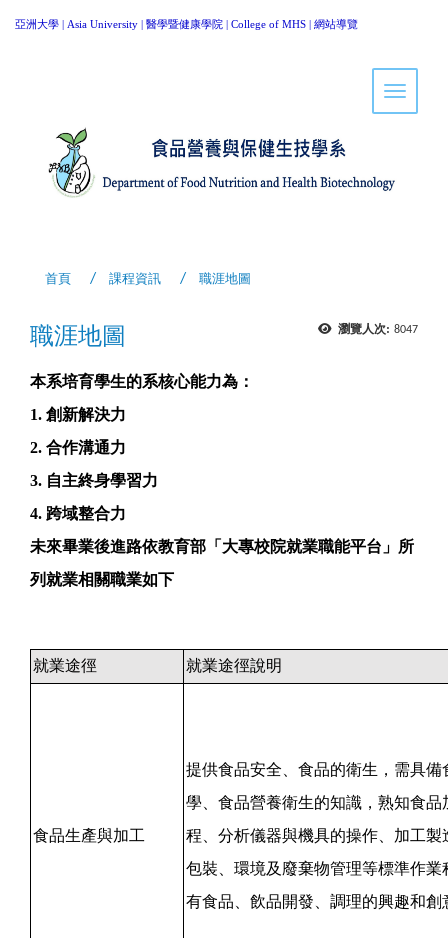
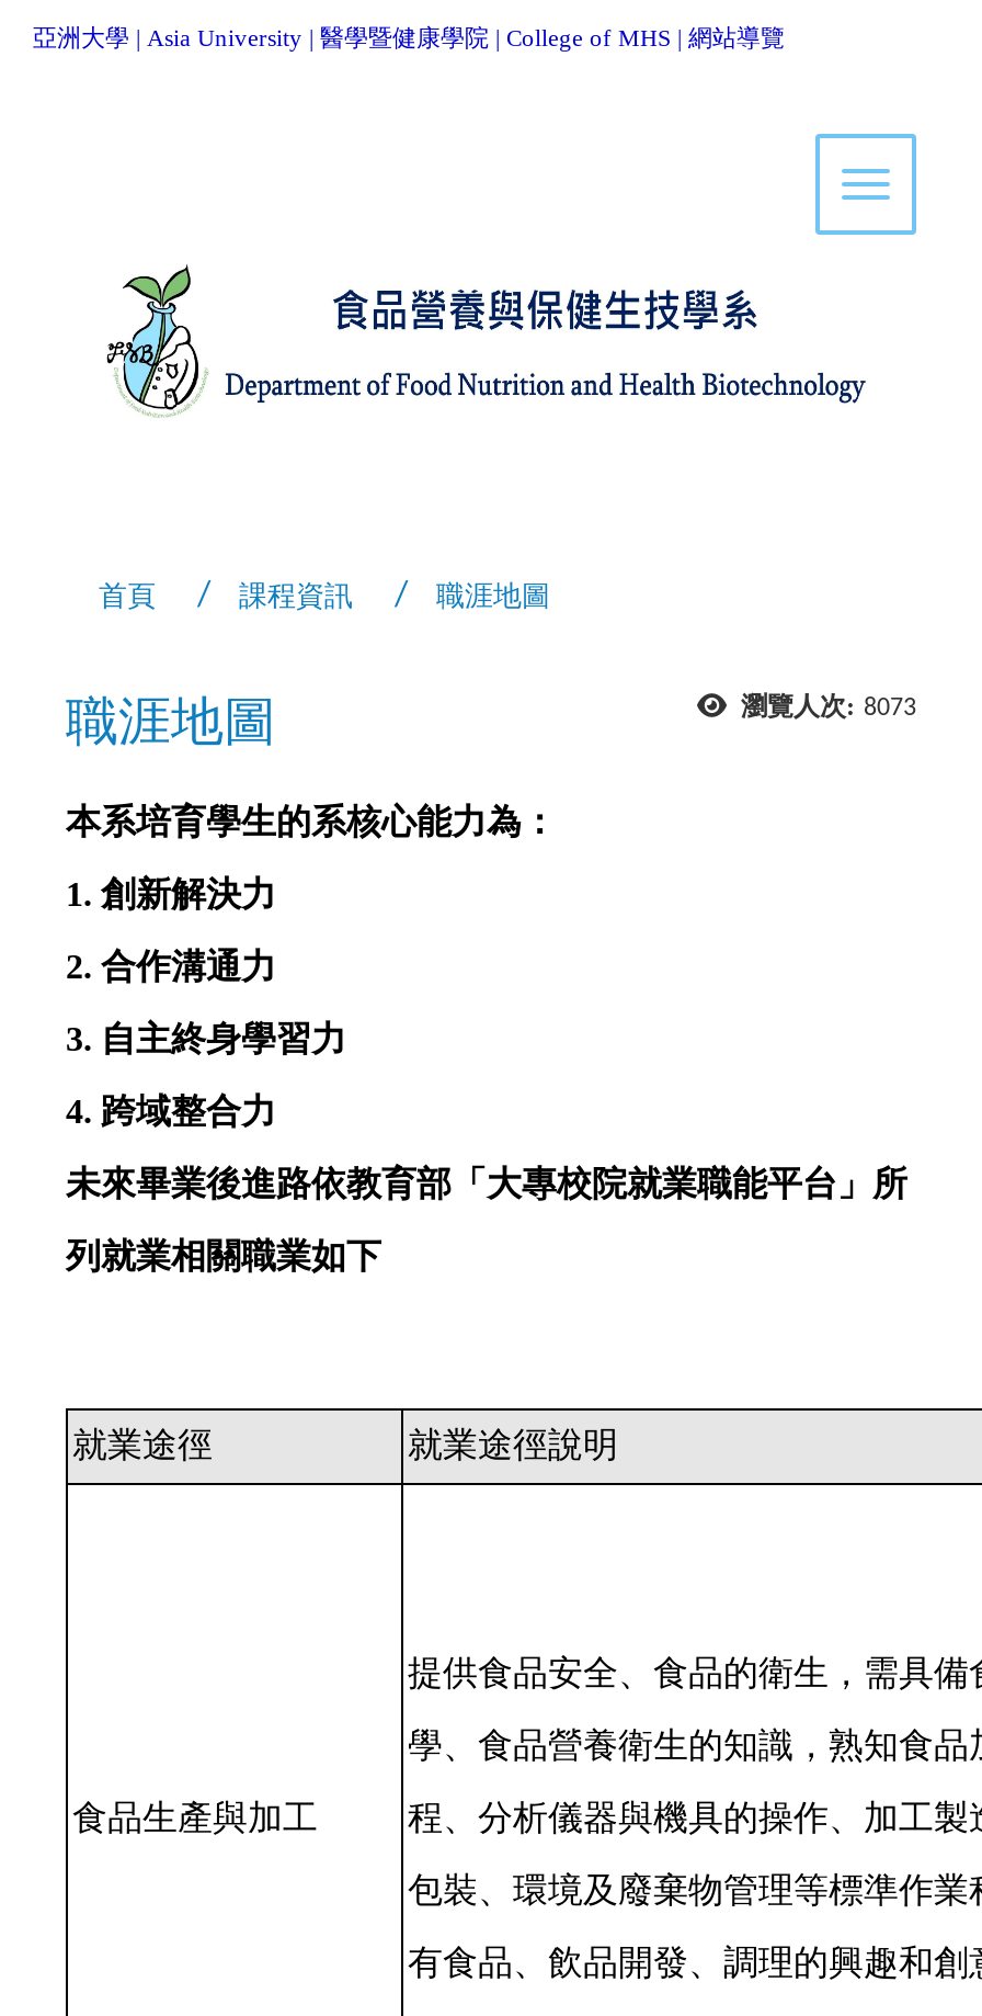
[338,322,418,336] 瀏覽人次: 8047 -> [741,691,916,721] 瀏覽人次: 8073

